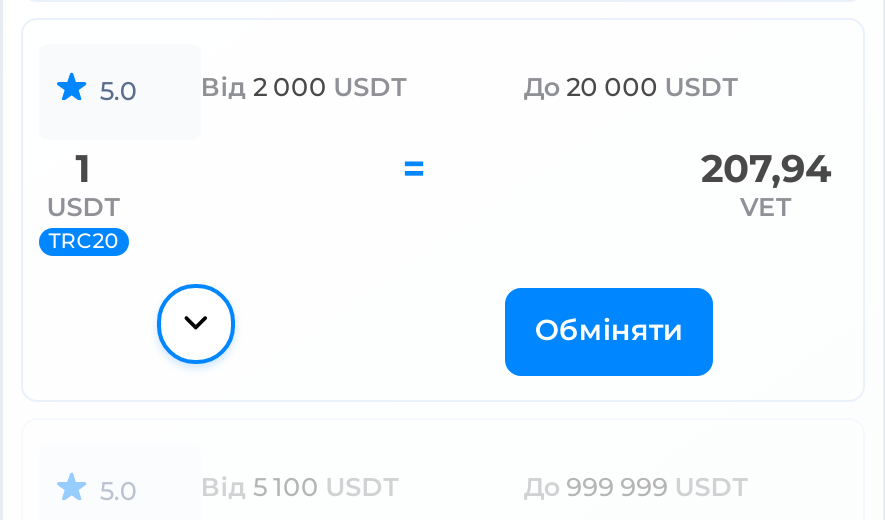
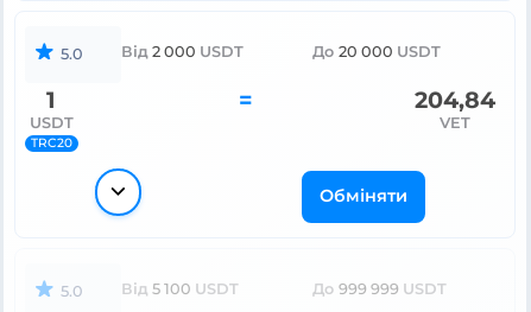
[701,145,831,193] 207,94 -> [415,86,495,114] 204,84

